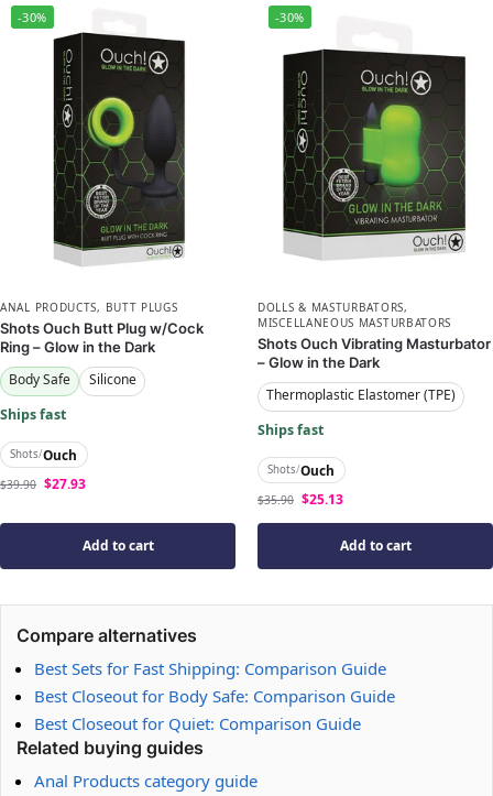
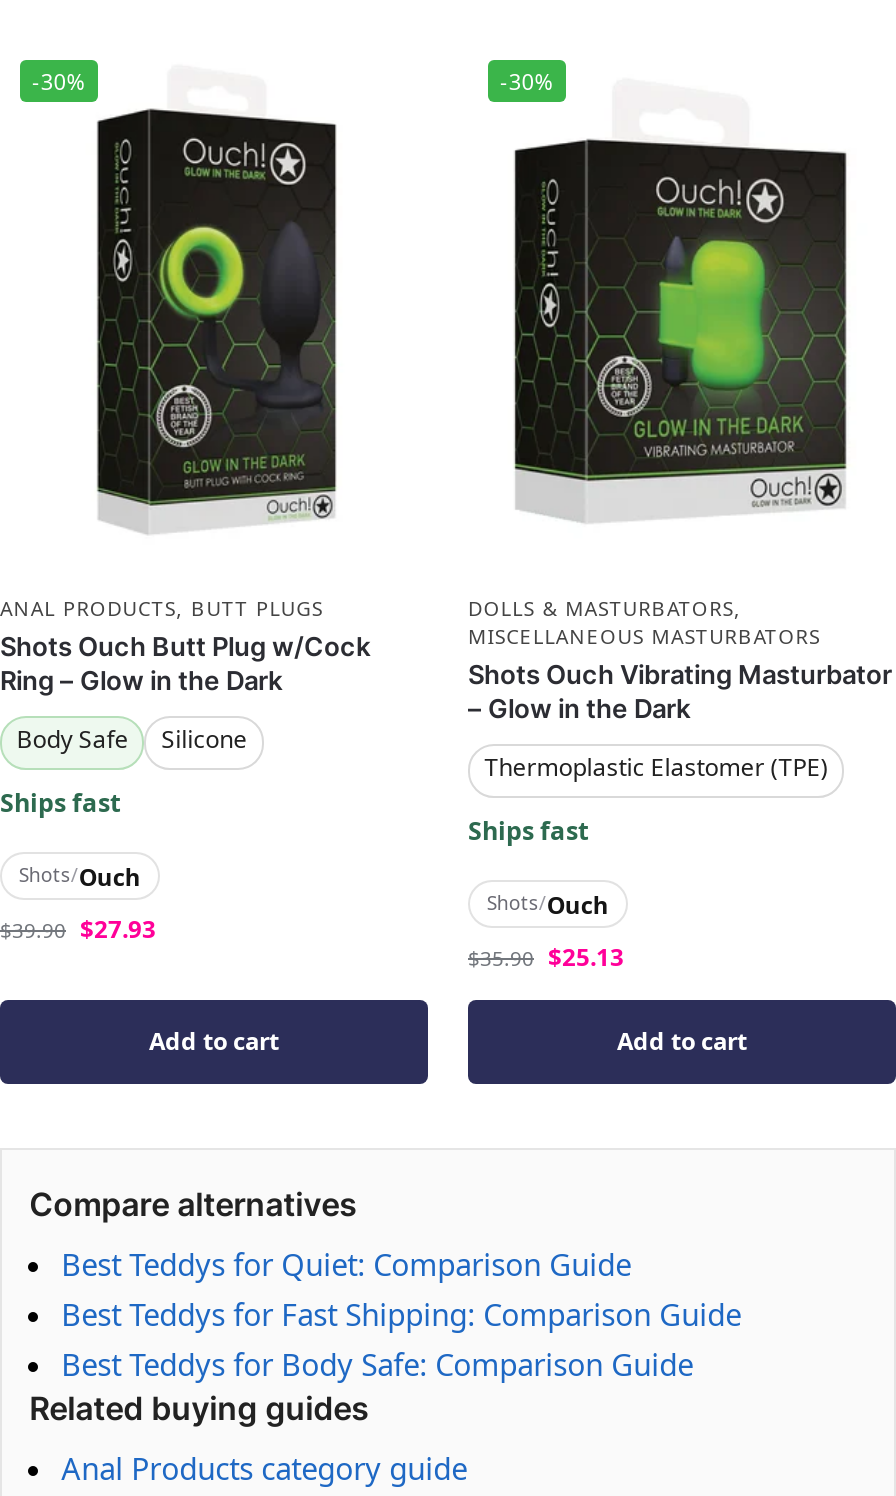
[34,657,395,735] Best Sets for Fast Shipping: Comparison Guide | Best Closeout for Body Safe: Comparison Guide | Best Closeout for Quiet: Comparison Guide -> [61,1244,741,1385] Best Teddys for Quiet: Comparison Guide | Best Teddys for Fast Shipping: Comparison Guide | Best Teddys for Body Safe: Comparison Guide

